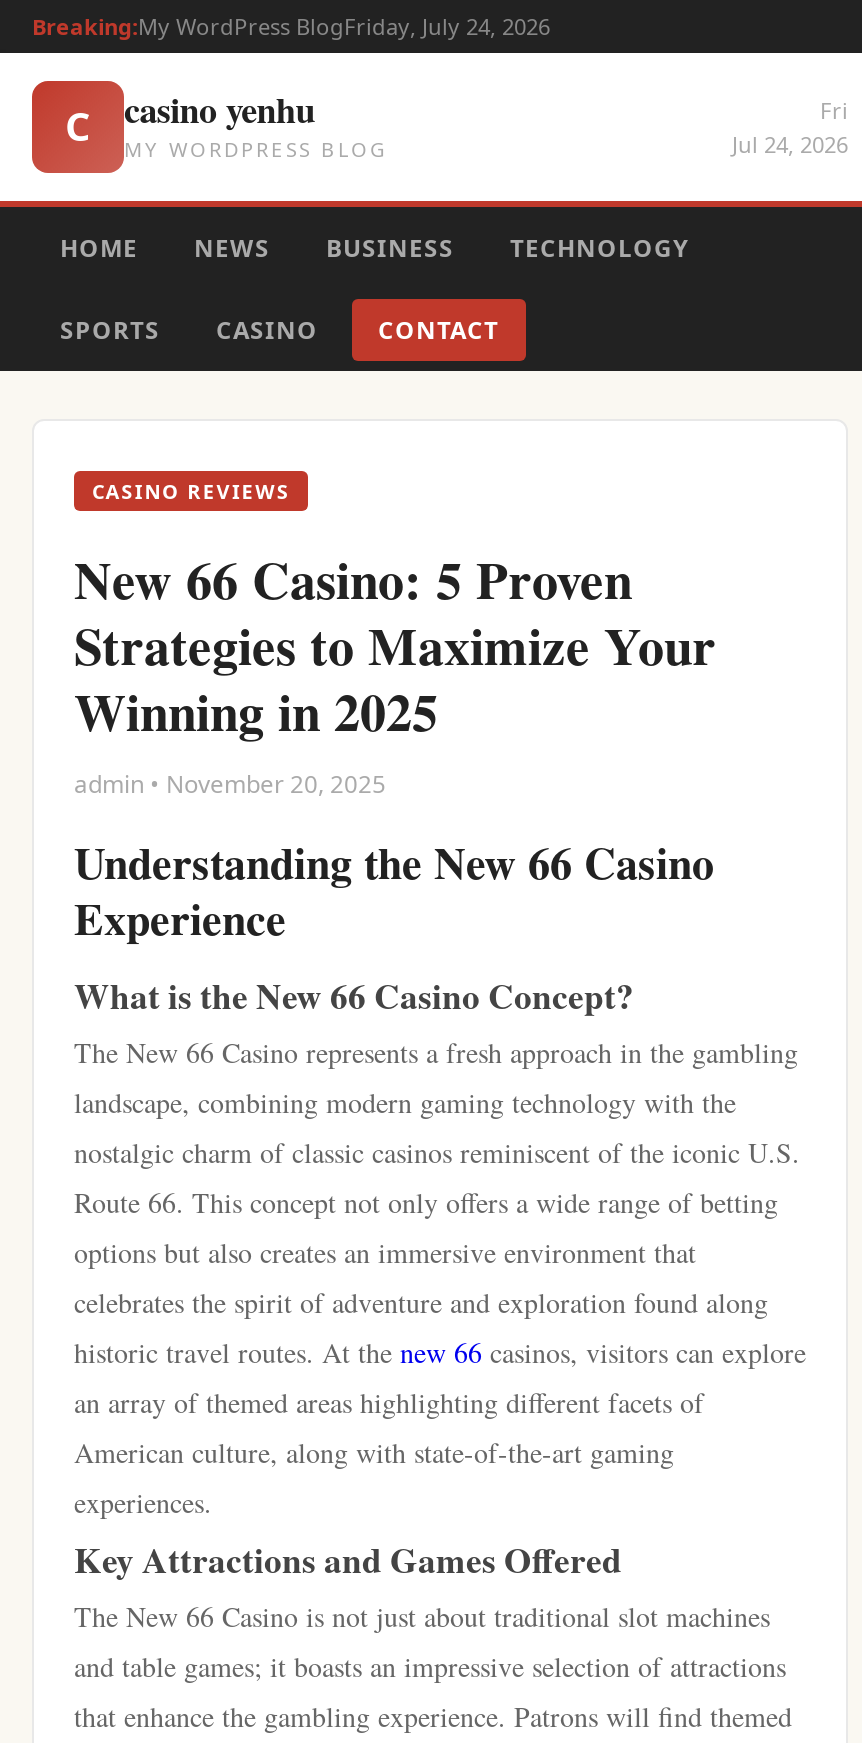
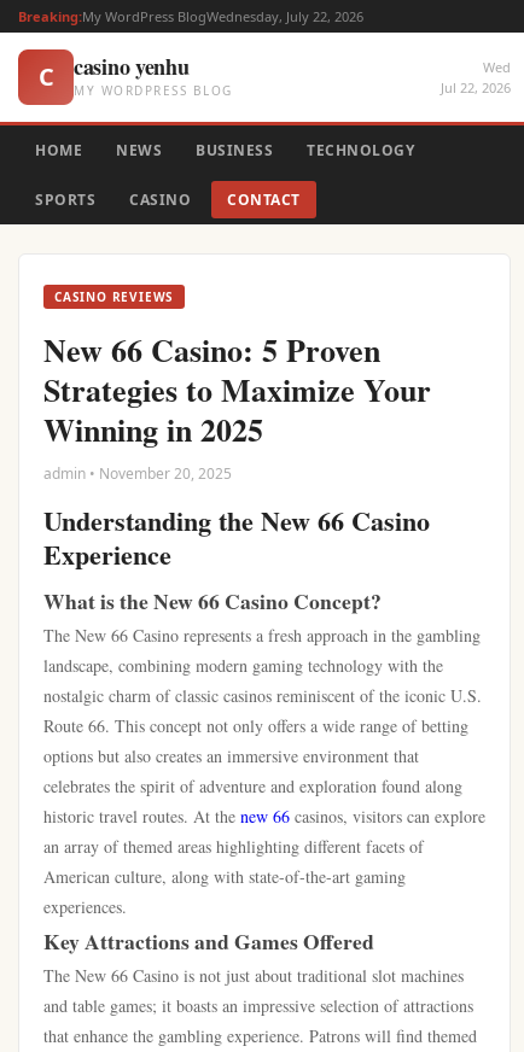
[32,11,550,41] Breaking:My WordPress BlogFriday, July 24, 2026 -> [18,7,363,25] Breaking:My WordPress BlogWednesday, July 22, 2026
[732,95,848,159] Fri | Jul 24, 2026 -> [441,58,511,97] Wed | Jul 22, 2026

